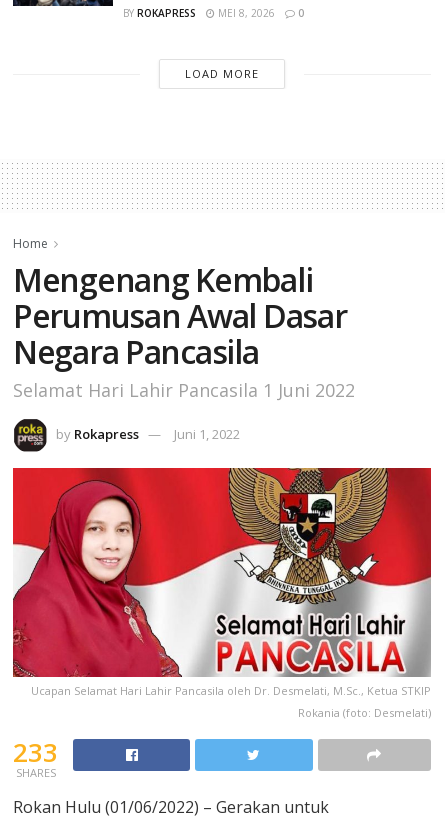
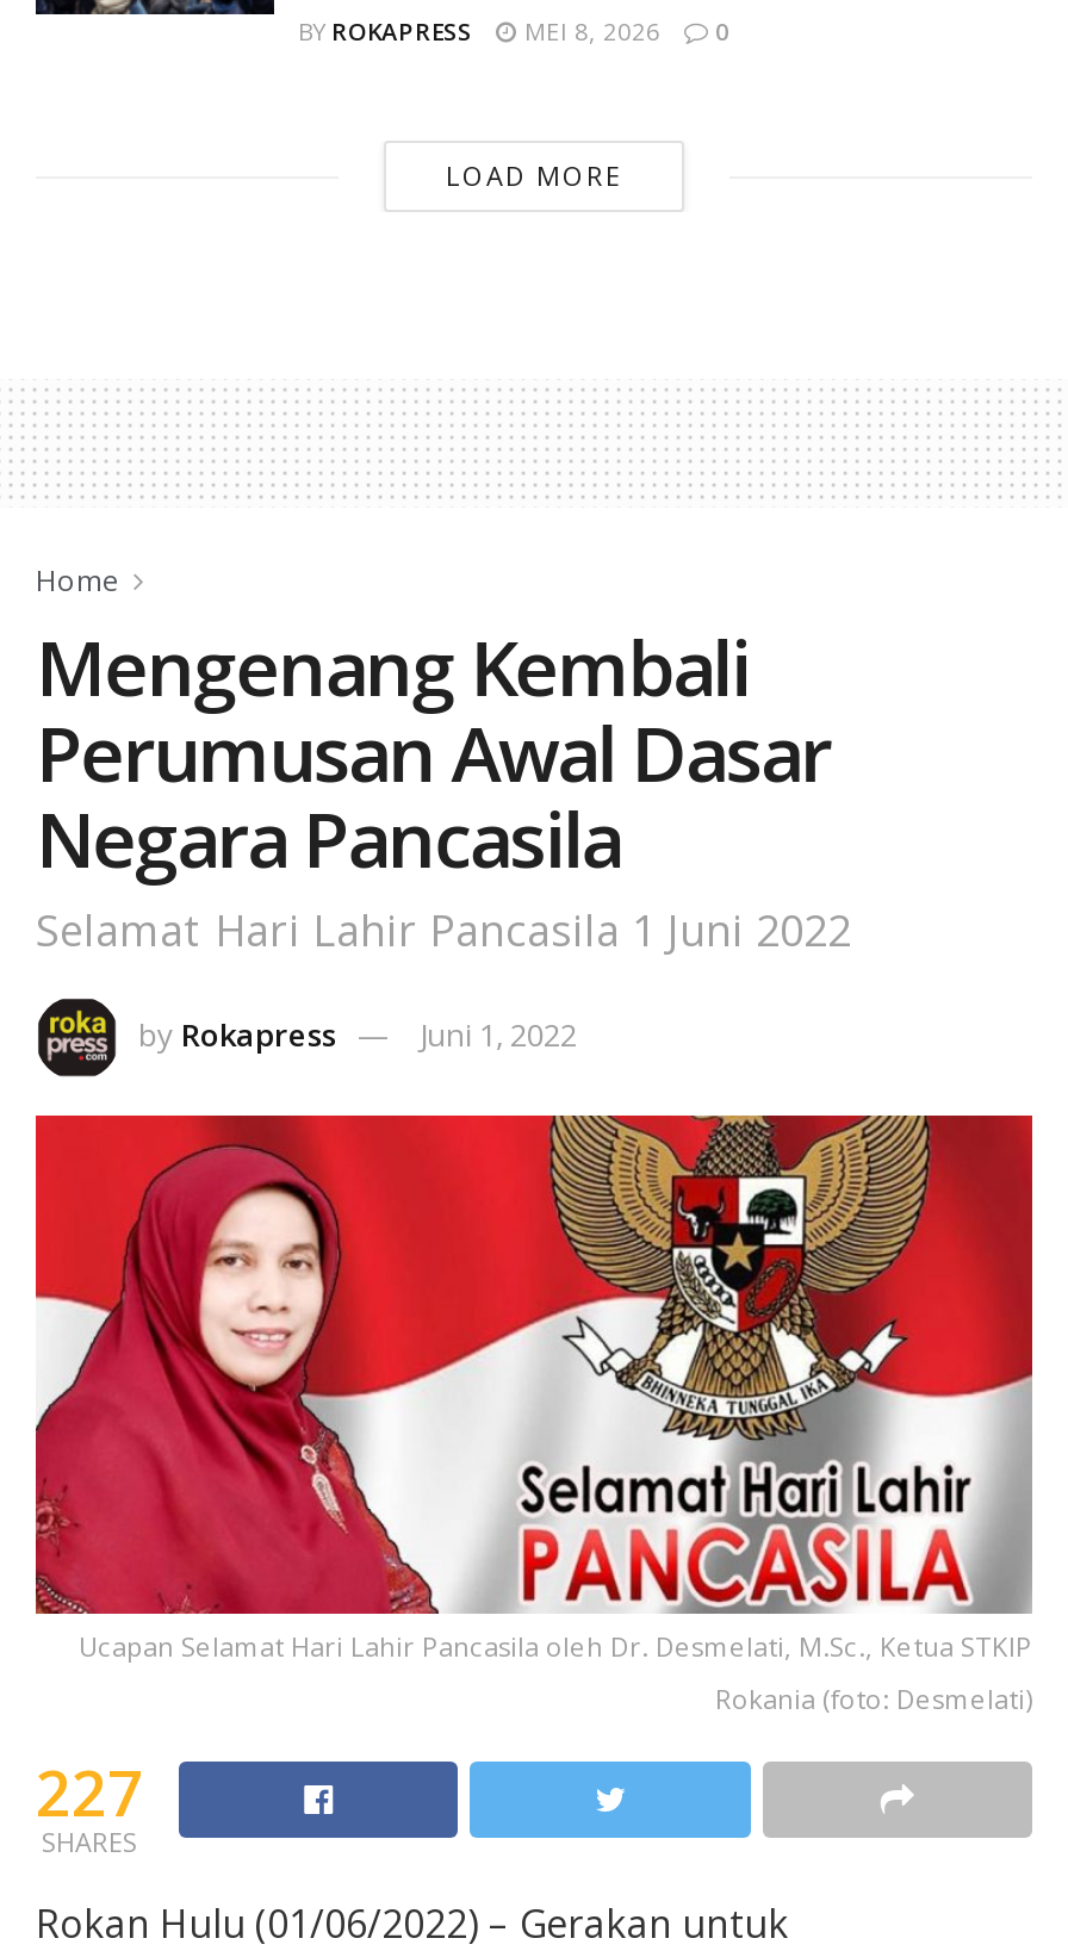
[13,734,58,770] 233 -> [36,1750,143,1836] 227

